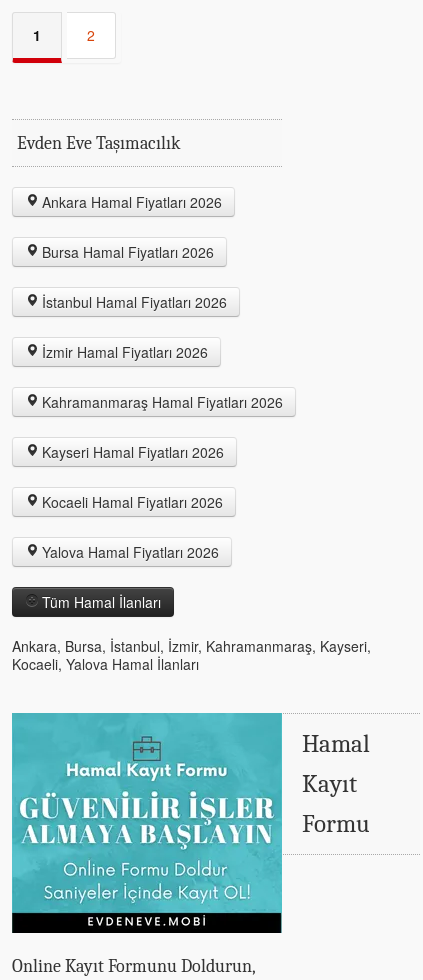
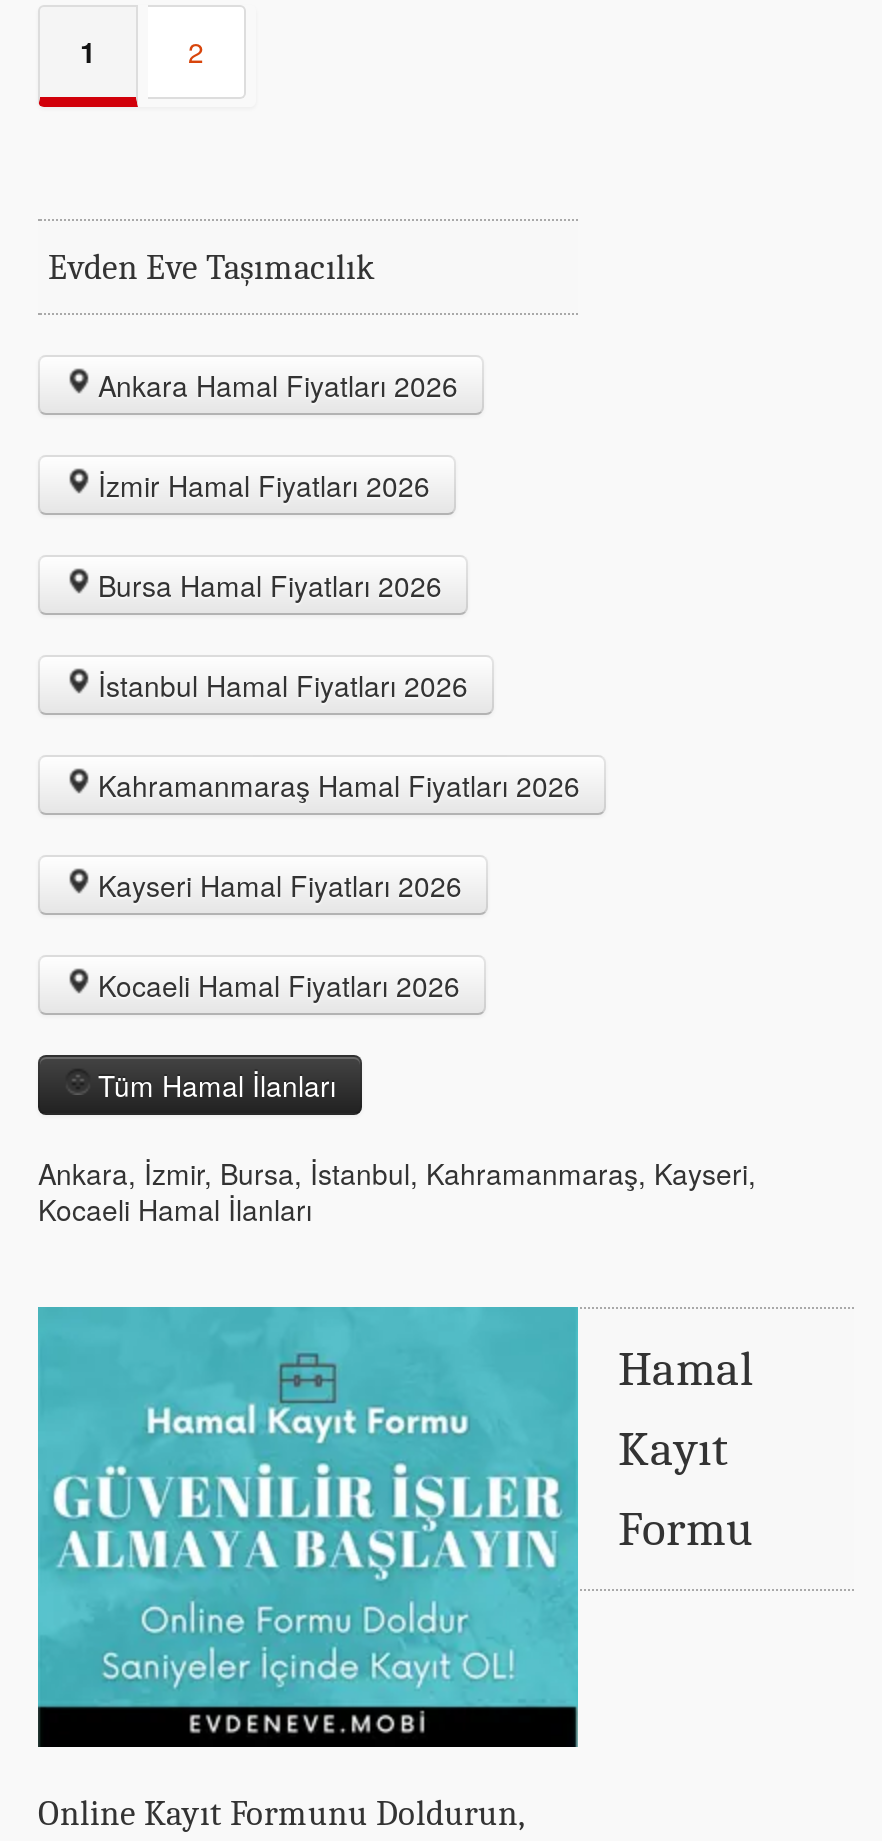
moved [42,242,227,312] -> [98,565,468,705]: Bursa Hamal Fiyatları 2026 | İstanbul Hamal Fiyatları 2026
moved [42,342,208,362] -> [98,465,430,505]: İzmir Hamal Fiyatları 2026
[42,542,219,562] Yalova Hamal Fiyatları 2026 -> none
[12,636,371,674] Ankara, Bursa, İstanbul, İzmir, Kahramanmaraş, Kayseri, | Kocaeli, Yalova Hamal İlanları -> [38,1153,756,1229] Ankara, İzmir, Bursa, İstanbul, Kahramanmaraş, Kayseri, | Kocaeli Hamal İlanları

